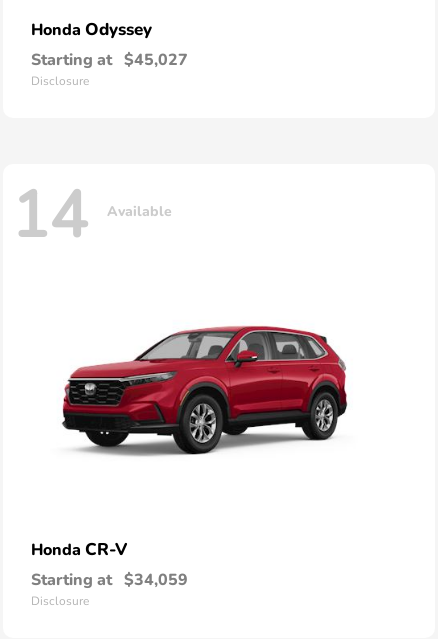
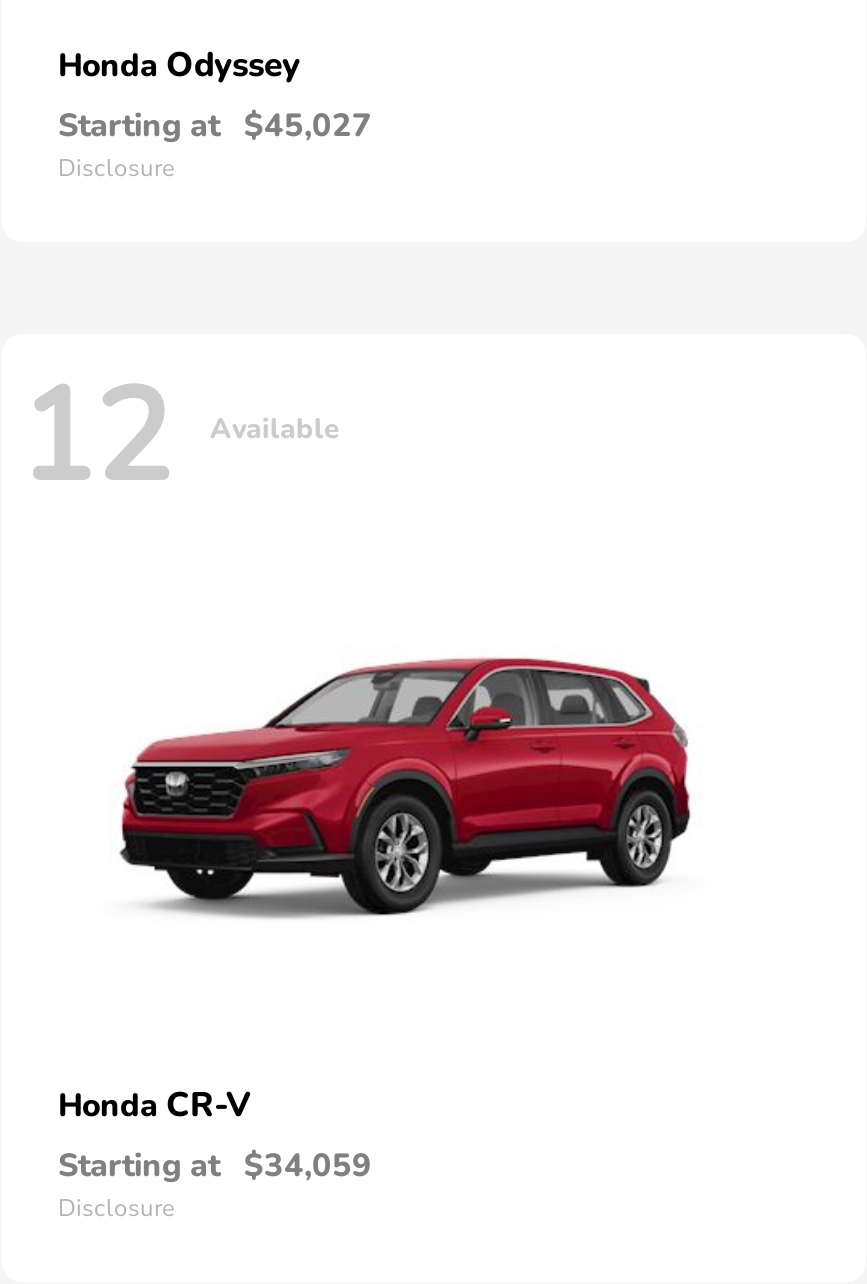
[11,172,172,260] 14 Available -> [18,350,340,526] 12 Available

